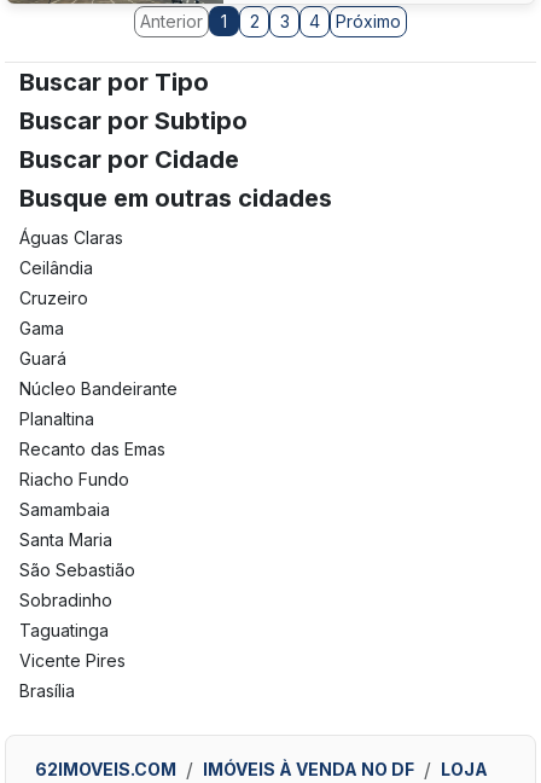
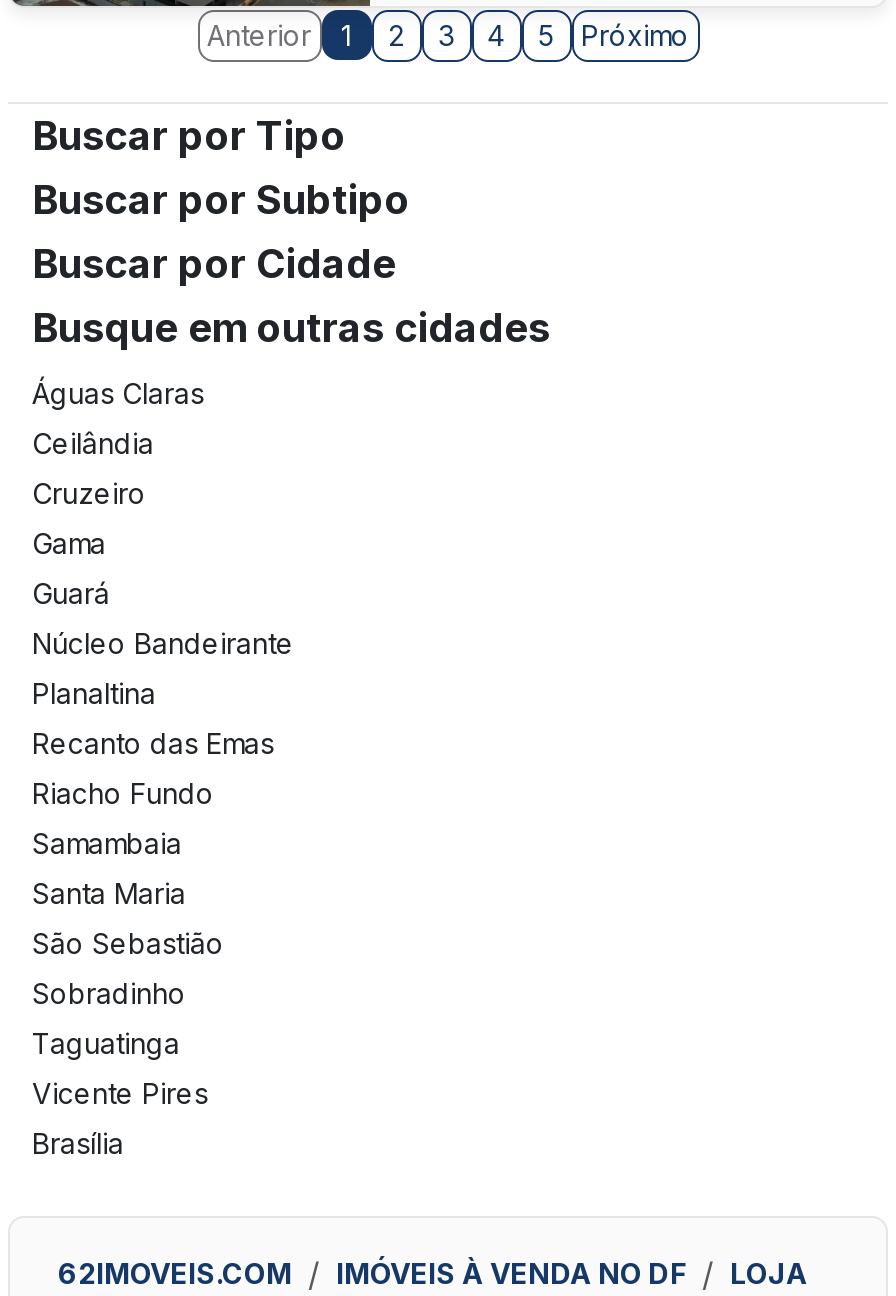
none -> [538,17,554,51] 5

